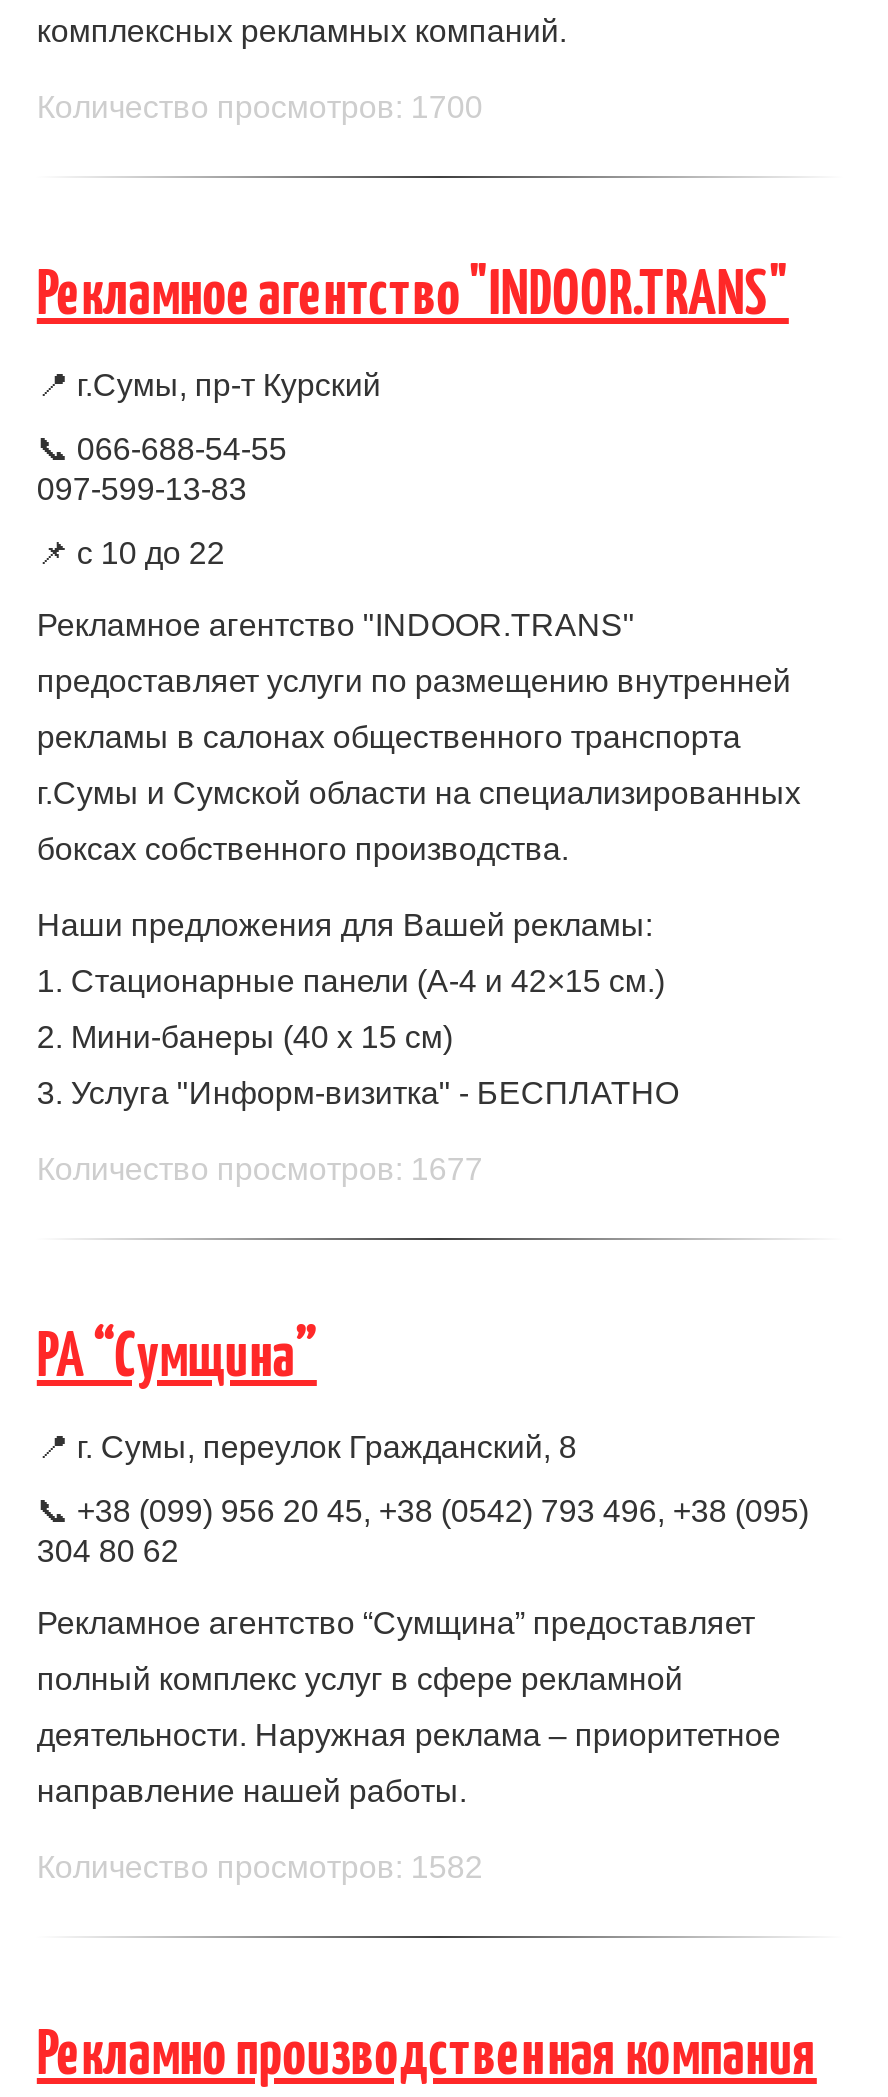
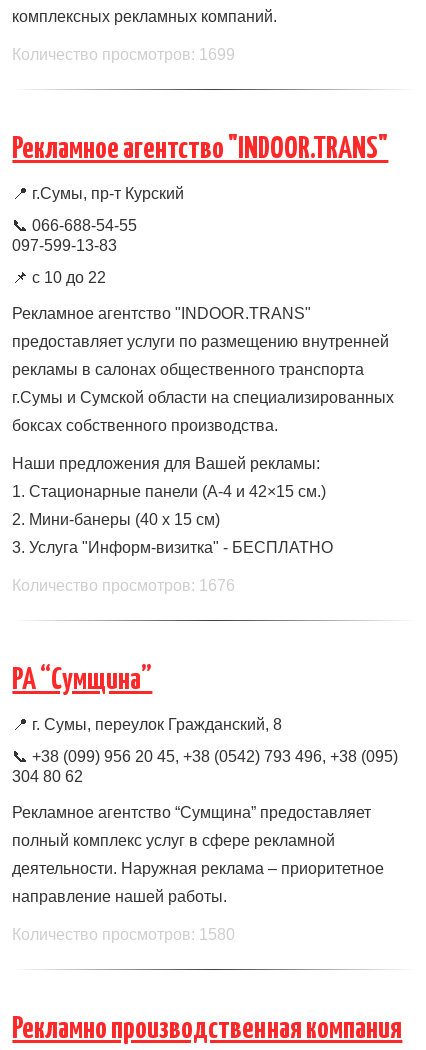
[37,90,483,124] Количество просмотров: 1700 -> [12,46,235,63] Количество просмотров: 1699
[37,1152,483,1186] Количество просмотров: 1677 -> [12,577,235,594] Количество просмотров: 1676
[37,1850,483,1884] Количество просмотров: 1582 -> [12,926,235,943] Количество просмотров: 1580

